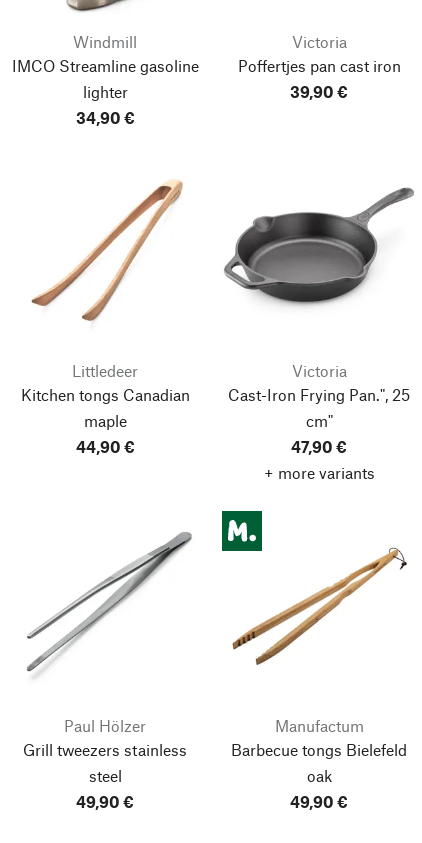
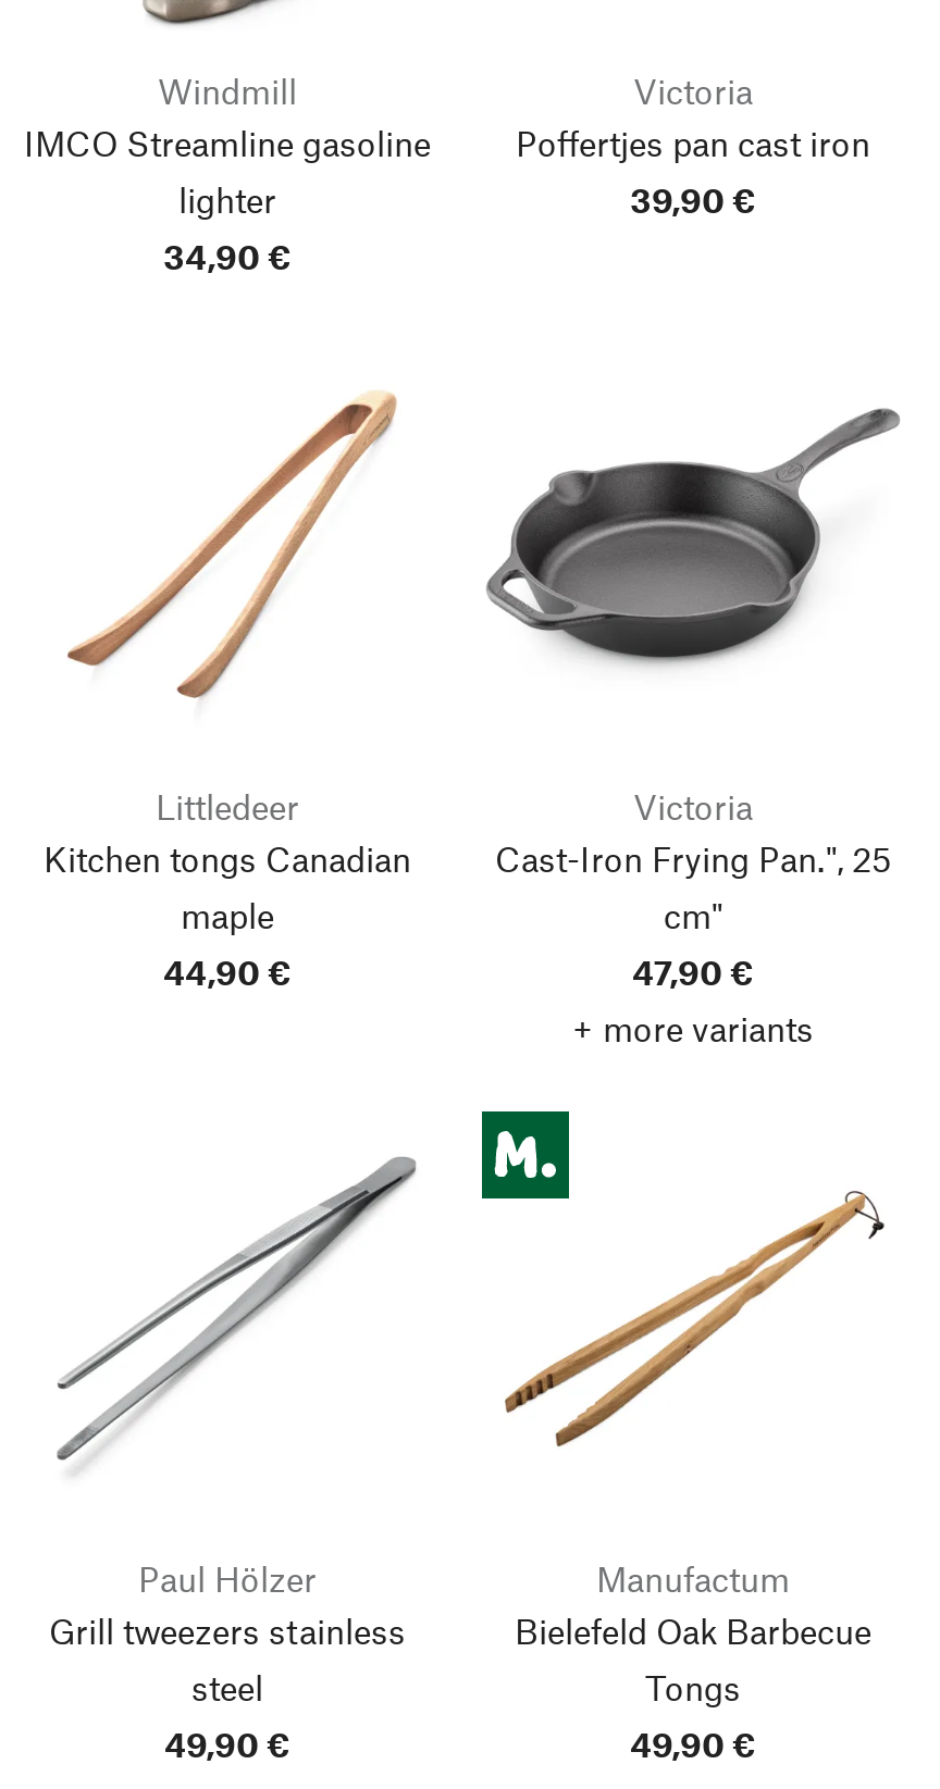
[231,740,407,785] Barbecue tongs Bielefeld | oak -> [515,1610,871,1707] Bielefeld Oak Barbecue | Tongs

